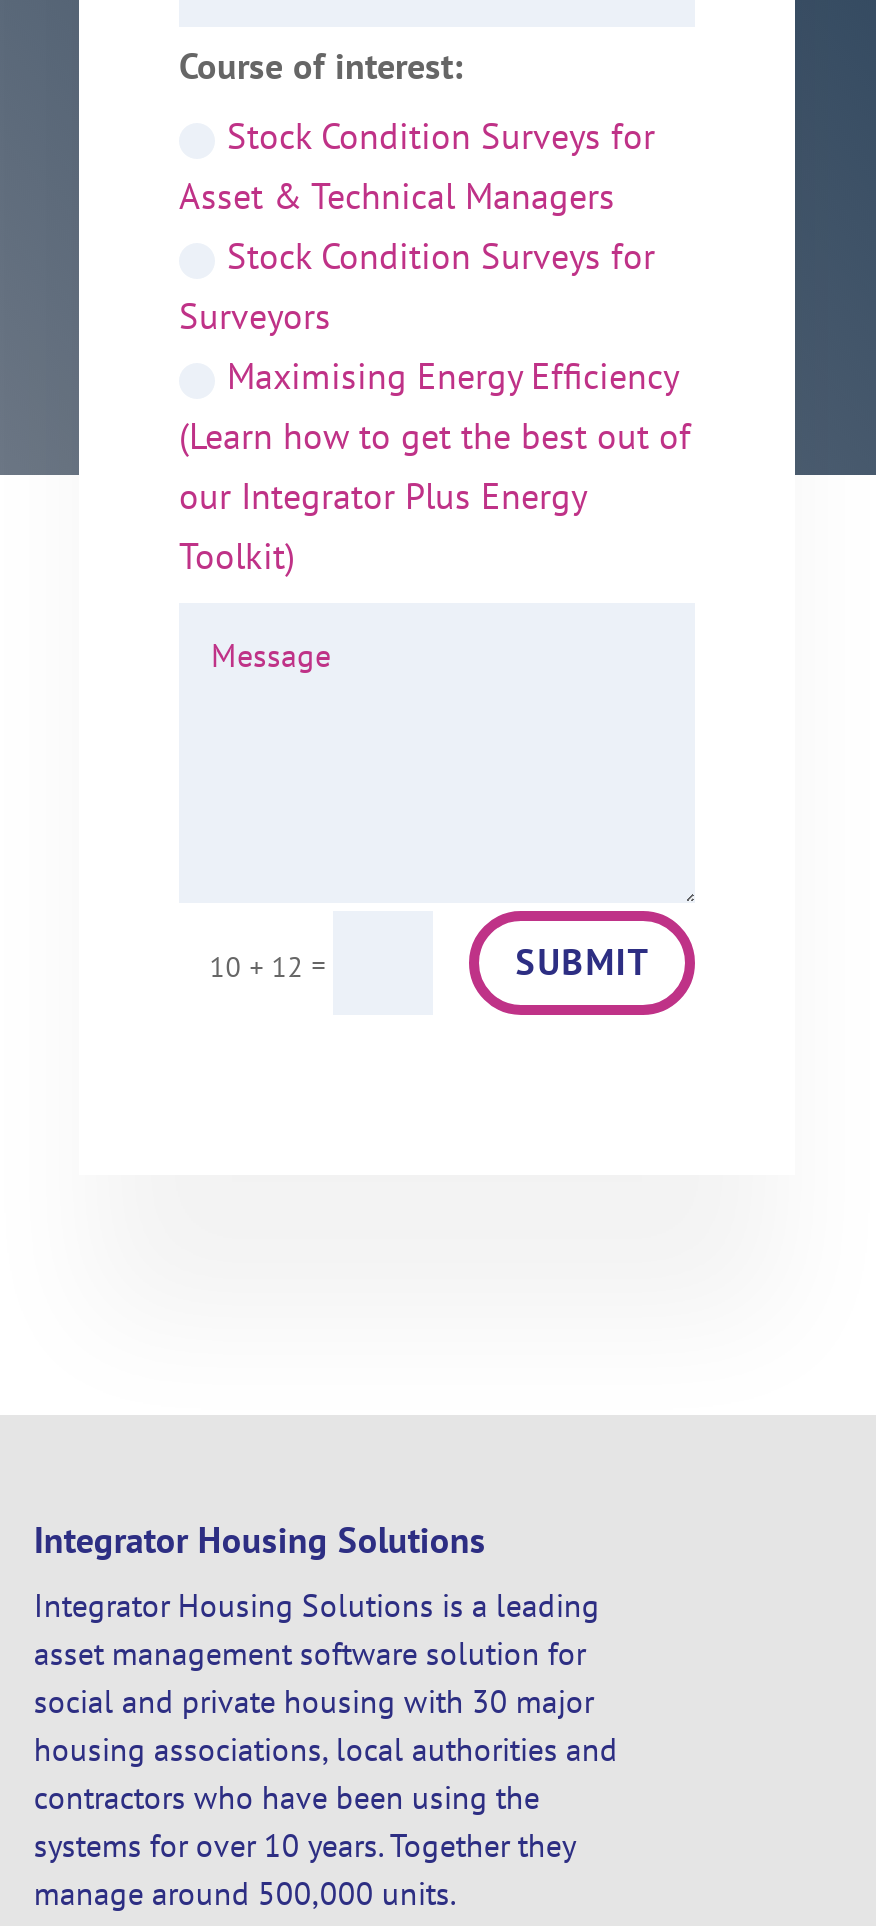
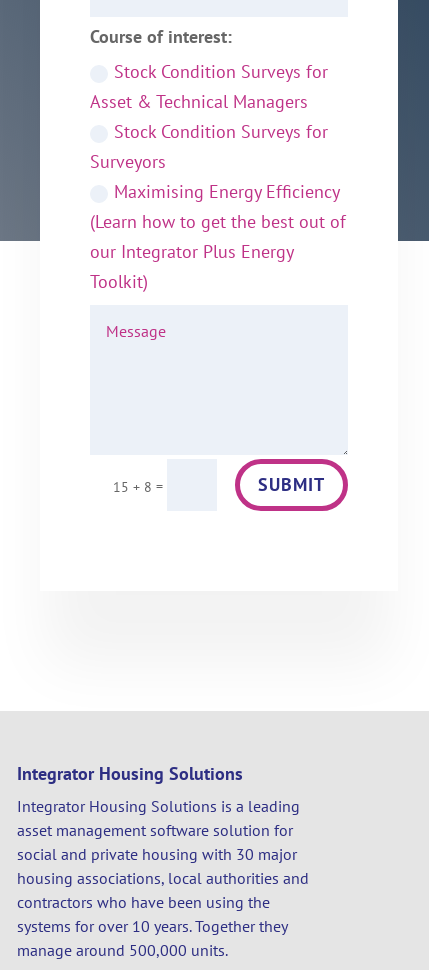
[209,948,333,986] 10 + 12 = -> [113,477,167,496] 15 + 8 =

